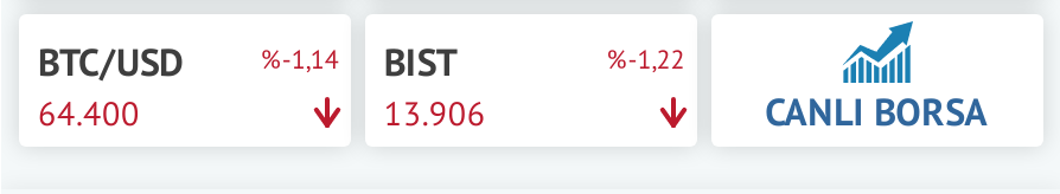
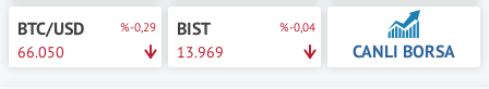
[260,38,457,85] %-1,14 BIST -> [120,17,210,39] %-0,29 BIST
[606,43,685,76] %-1,22 -> [279,20,315,35] %-0,04
[38,93,140,135] 64.400 -> [17,42,64,62] 66.050
[384,93,486,135] 13.906 -> [177,42,224,62] 13.969

